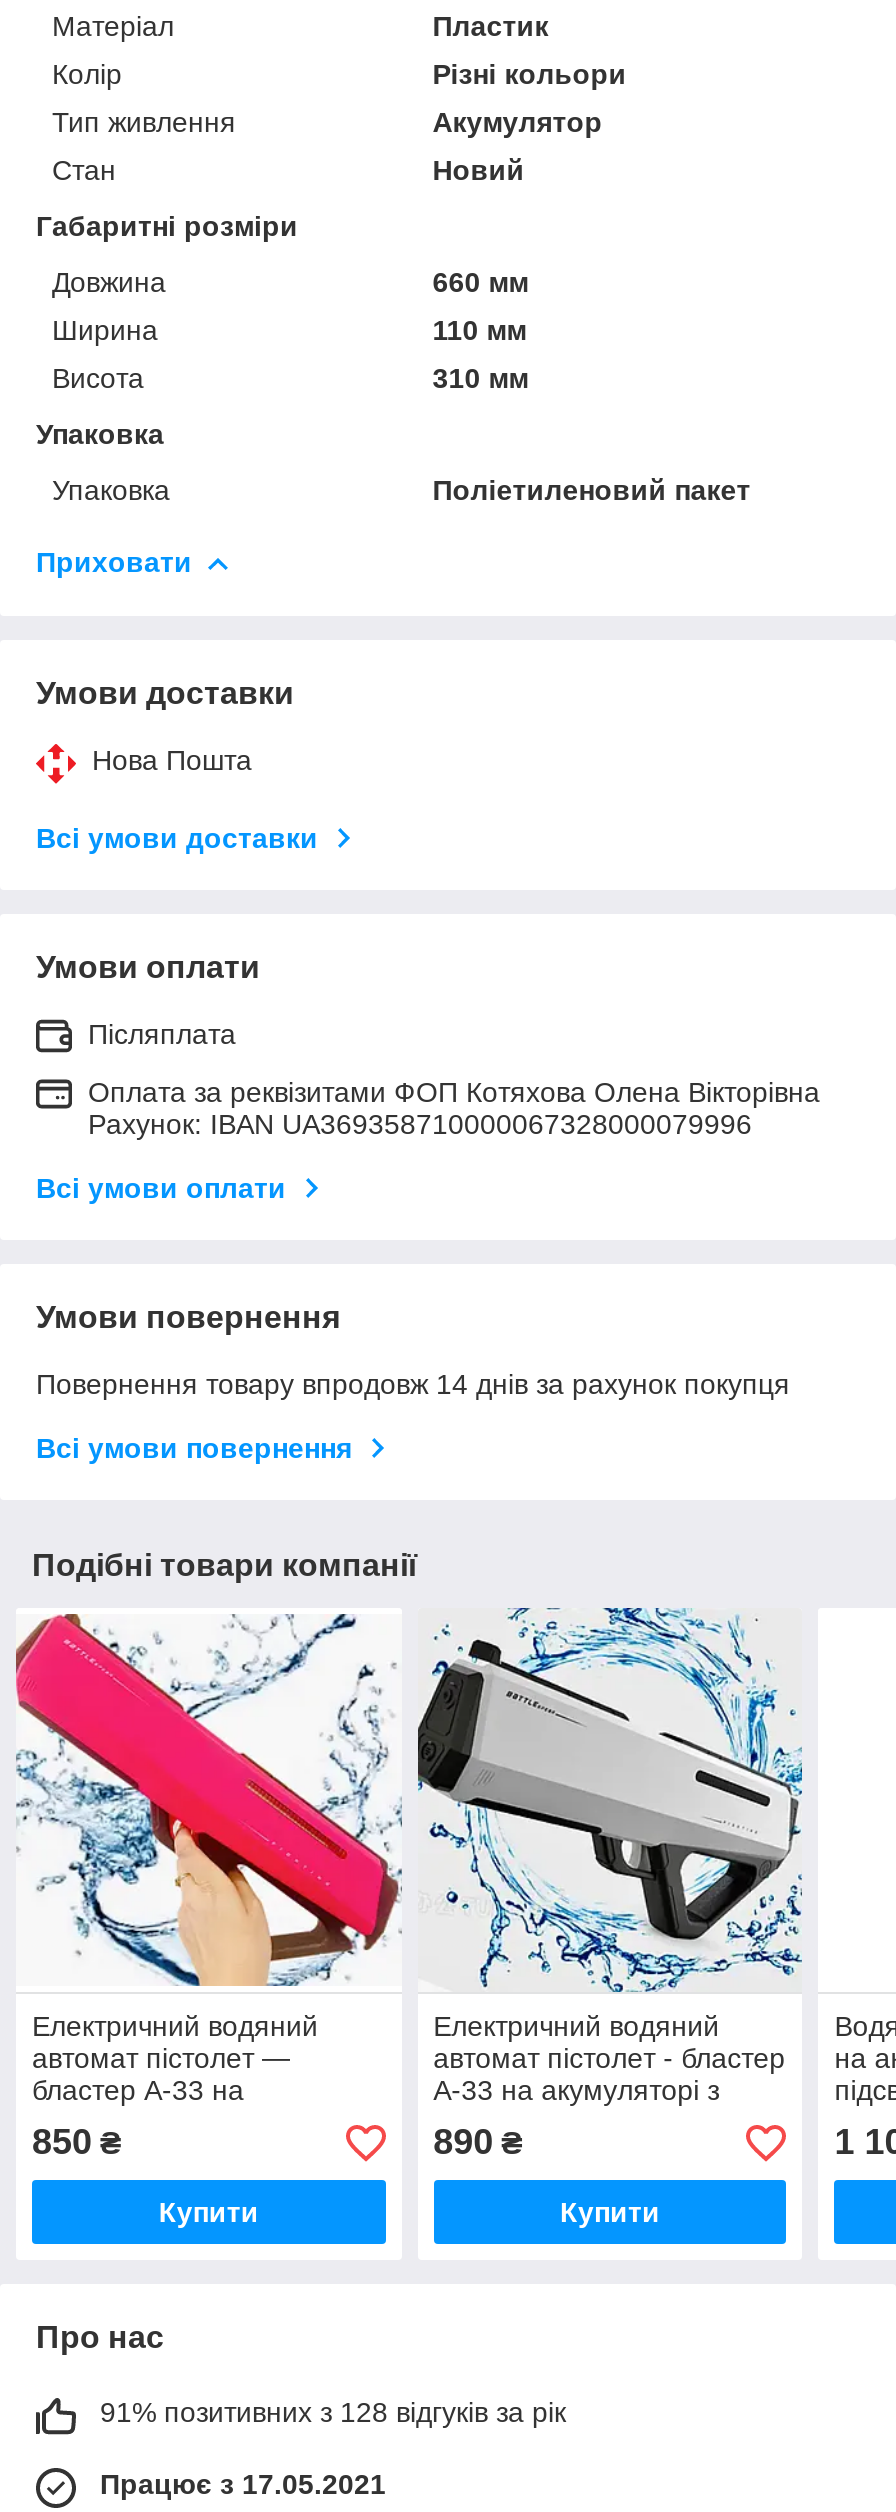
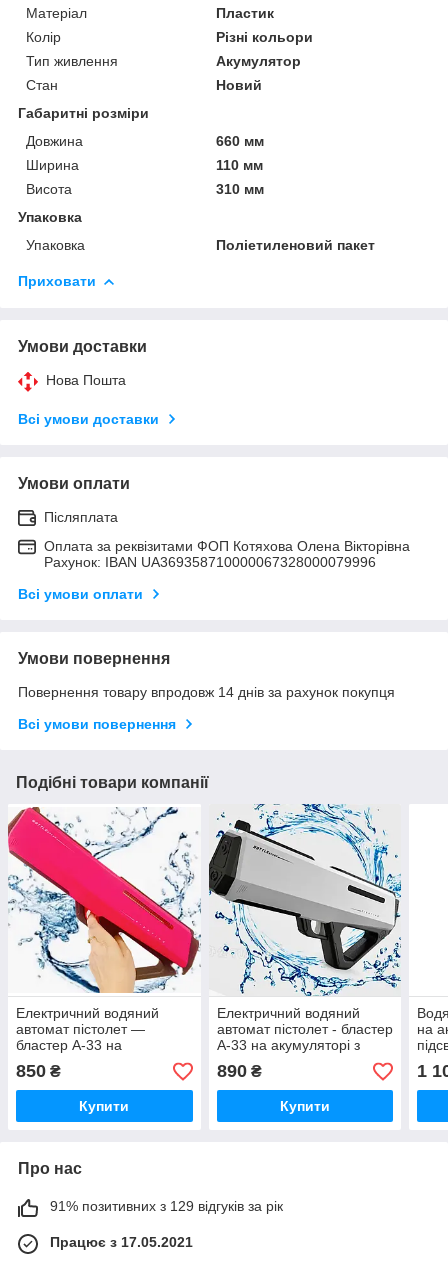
[100,2397,566,2429] 91% позитивних з 128 відгуків за рік -> [50,1198,283,1214] 91% позитивних з 129 відгуків за рік

